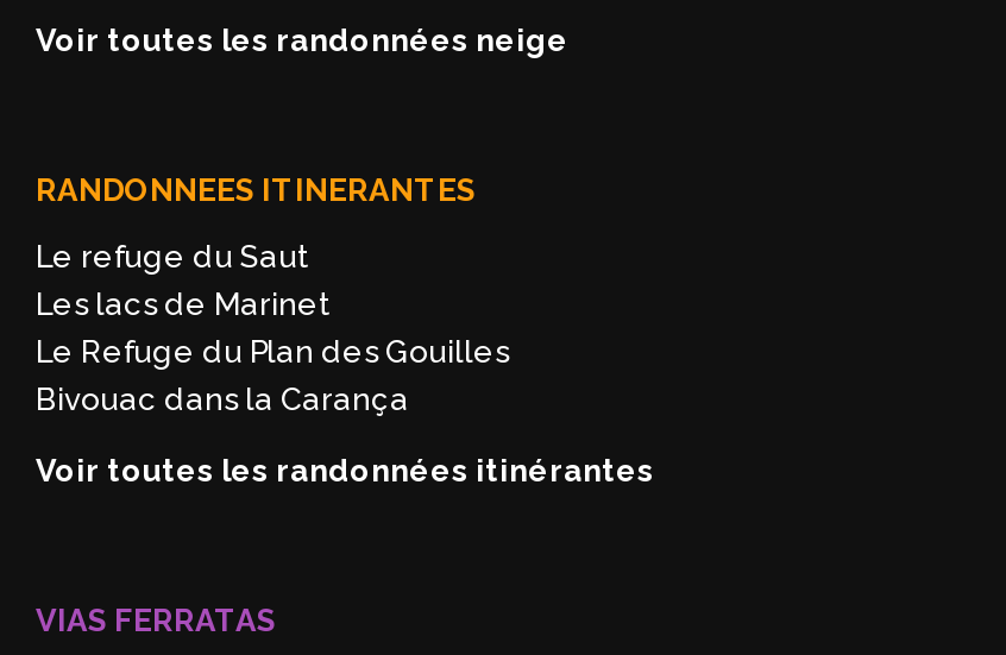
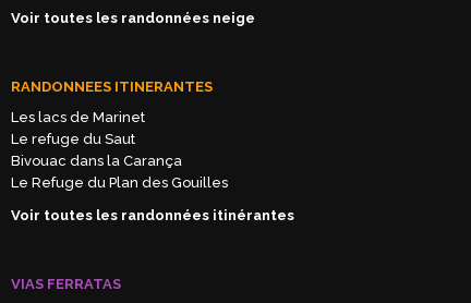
moved [36,239,307,275] -> [11,131,135,147]: Le refuge du Saut
moved [36,286,328,322] -> [11,109,145,125]: Les lacs de Marinet
moved [36,334,509,370] -> [11,174,228,191]: Le Refuge du Plan des Gouilles
moved [36,382,409,417] -> [11,153,182,169]: Bivouac dans la Carança

